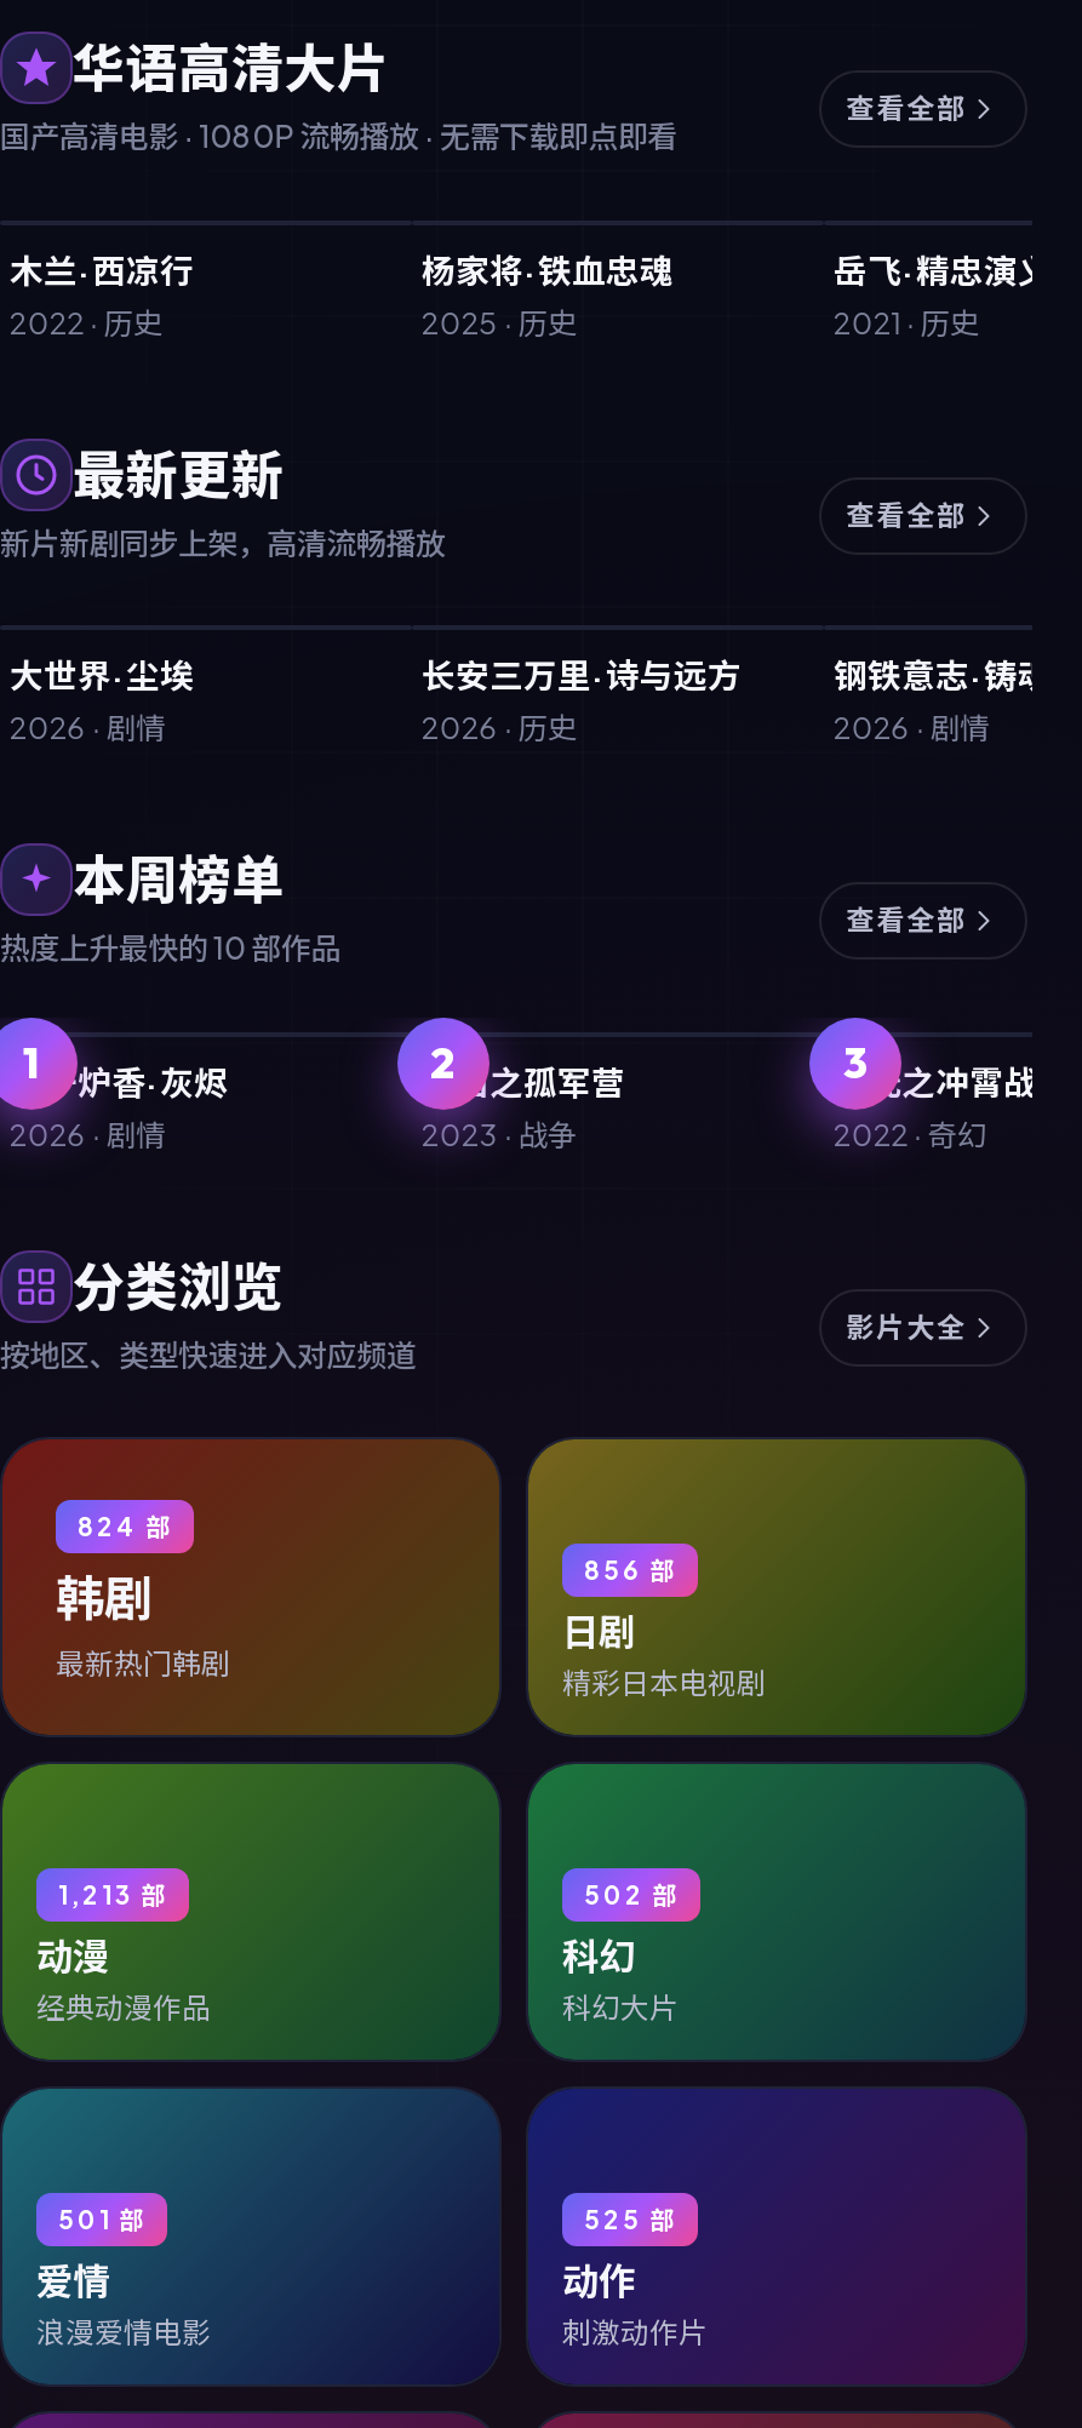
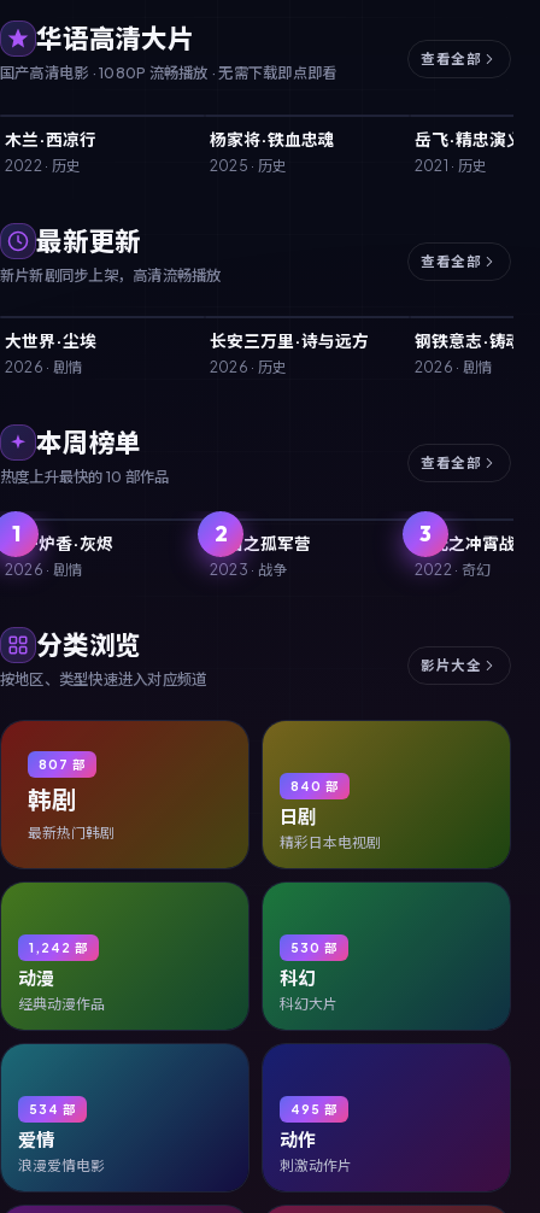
[78,1510,172,1542] 824部 -> [39,756,86,772] 807部
[584,1554,676,1585] 856部 -> [290,778,339,794] 840部
[58,1879,168,1910] 1,213部 -> [29,940,88,955] 1,242部
[584,1879,679,1910] 502部 -> [290,940,338,955] 530部
[58,2203,146,2235] 501部 -> [29,1101,76,1117] 534部
[584,2203,676,2235] 525部 -> [290,1101,338,1117] 495部

